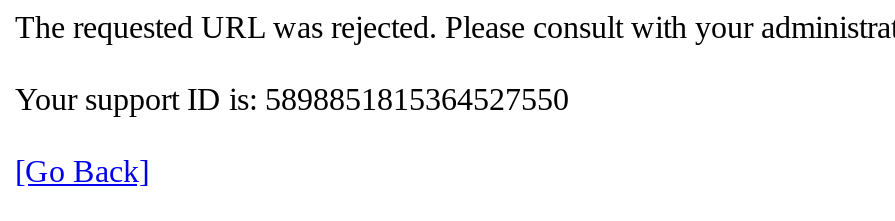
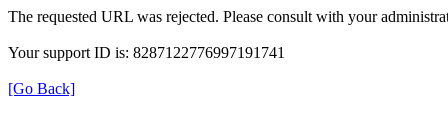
[15,82,569,116] Your support ID is: 5898851815364527550 -> [8,44,285,61] Your support ID is: 8287122776997191741

